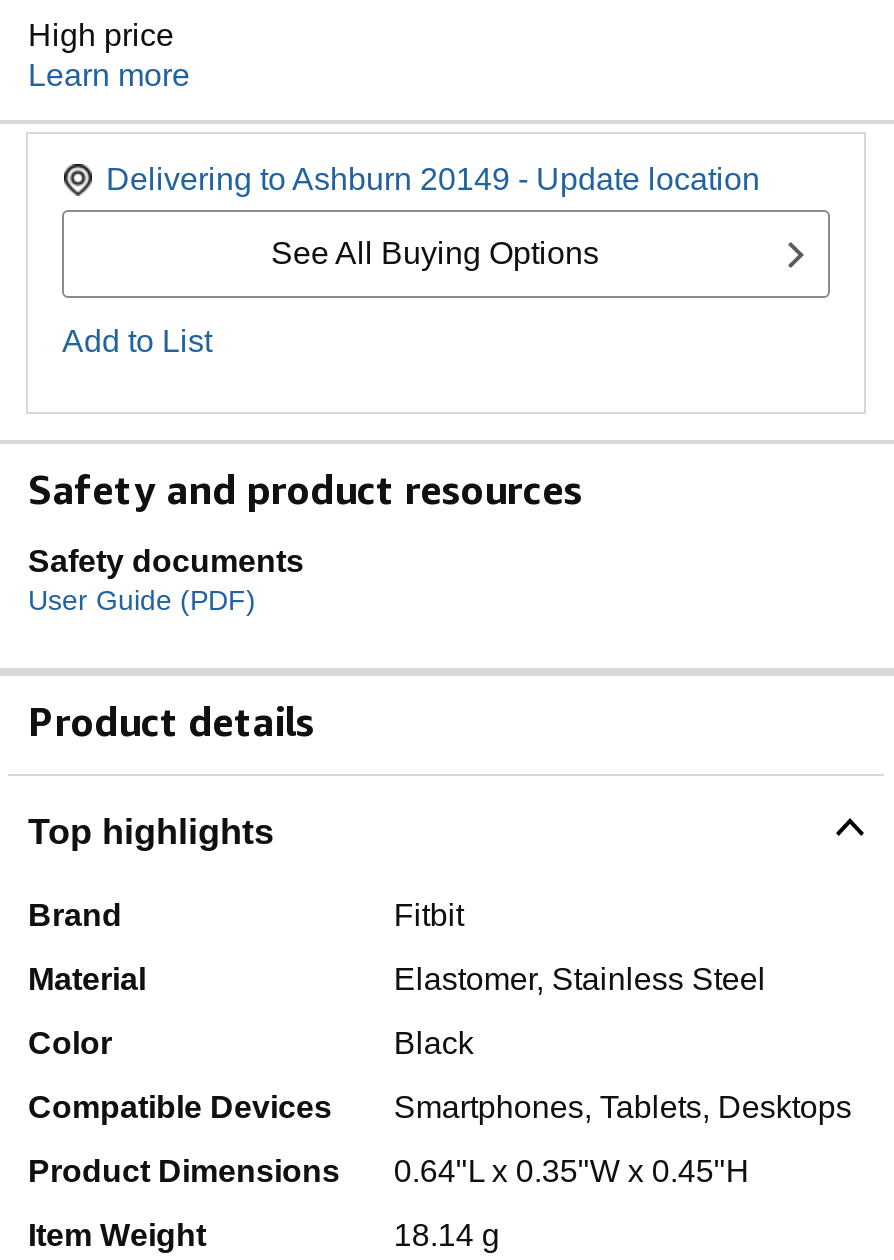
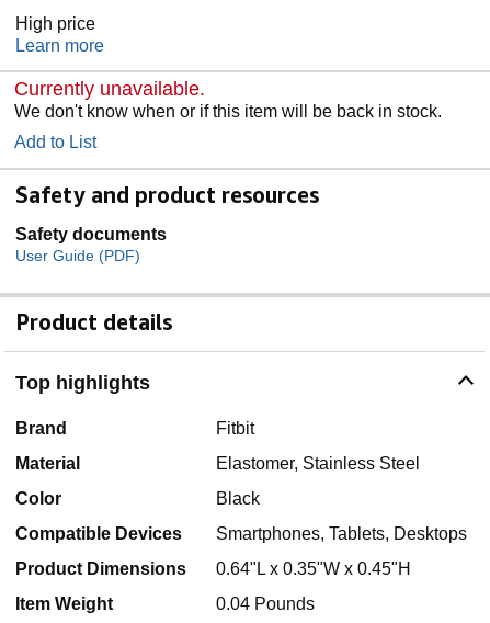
[106,161,760,269] Delivering to Ashburn 20149 - Update location | See All Buying Options -> [14,78,442,121] Currently unavailable. | We don't know when or if this item will be back in stock.
[394,1218,500,1252] 18.14 g -> [216,595,314,613] 0.04 Pounds

